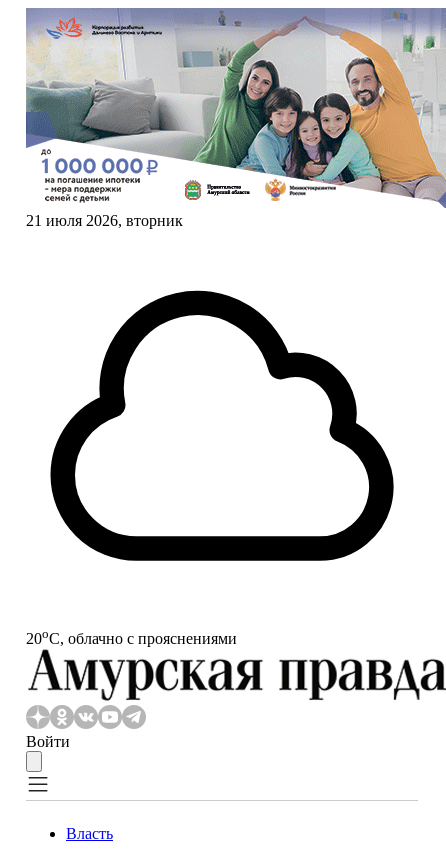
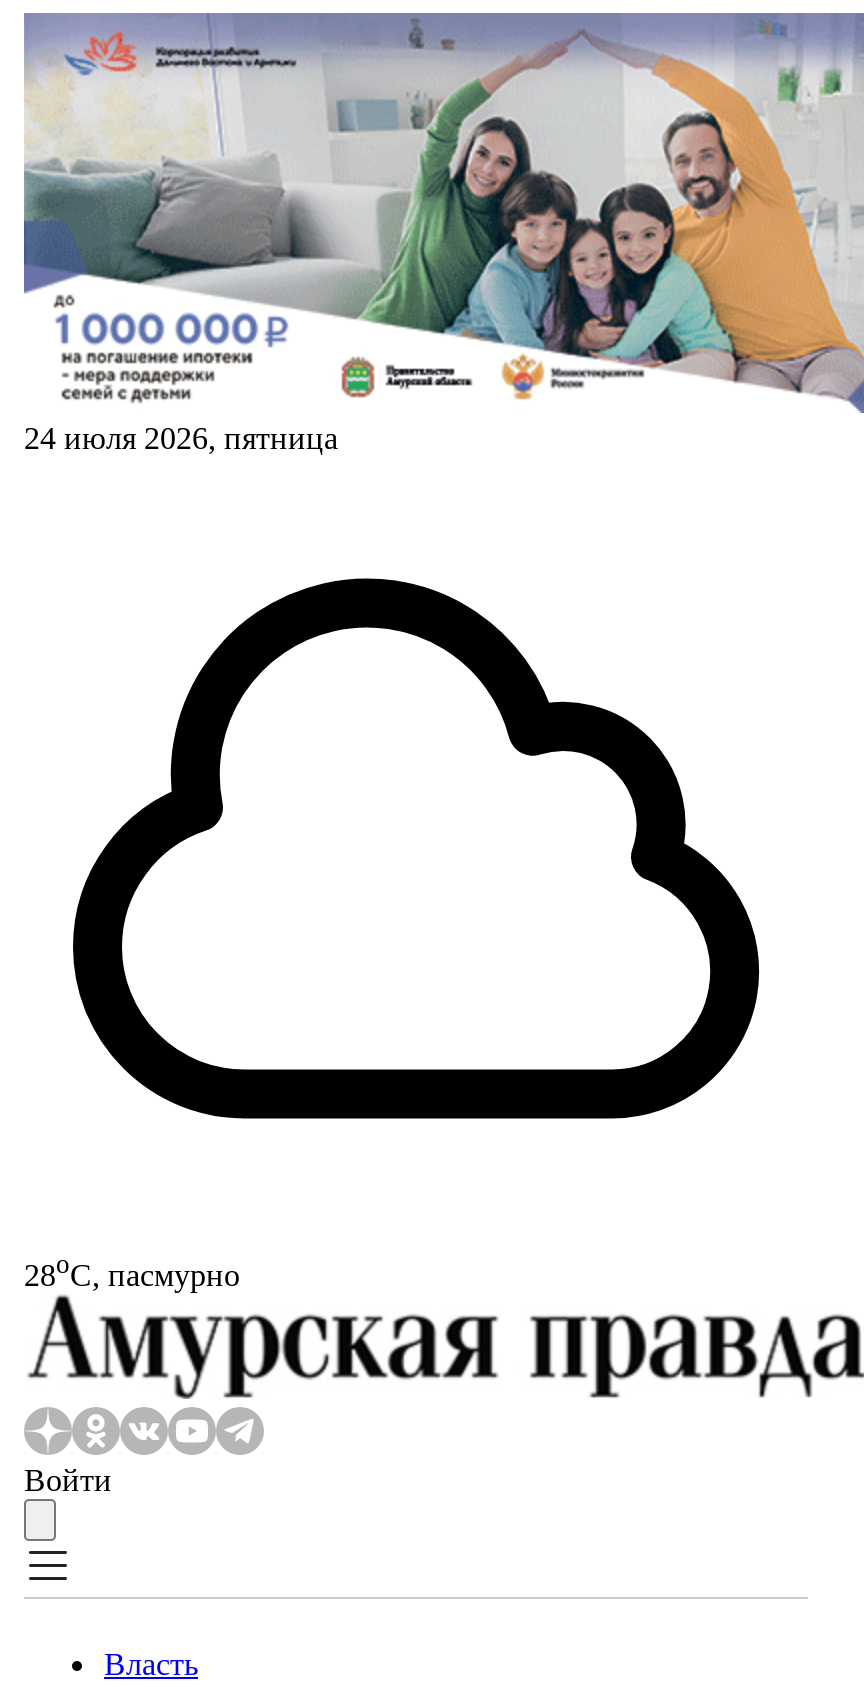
[26,212,183,229] 21 июля 2026, вторник -> [24,421,338,455] 24 июля 2026, пятница
[26,626,237,647] 20oС, облачно с прояснениями -> [24,1249,240,1292] 28oС, пасмурно

